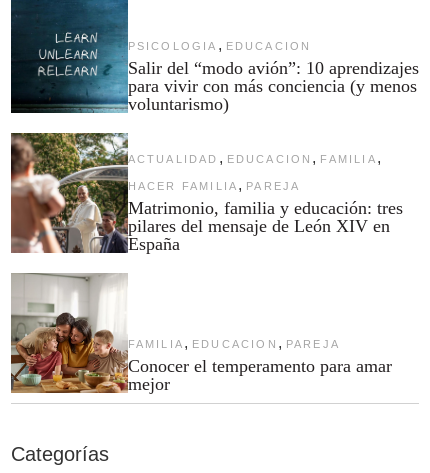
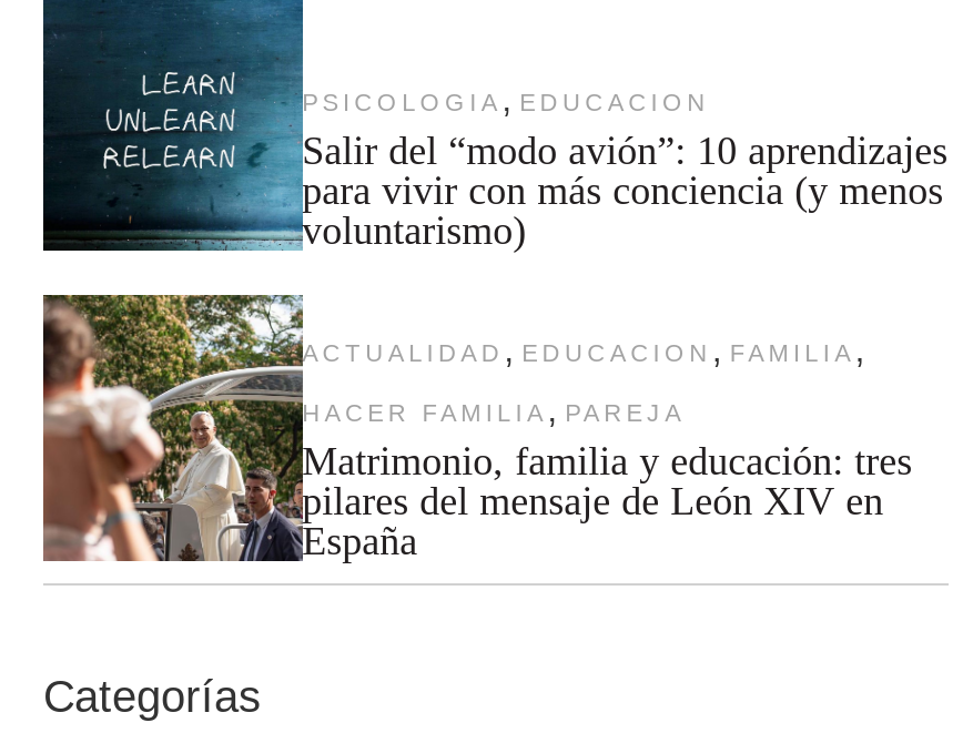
[11,273,392,394] [image] | FAMILIA, EDUCACION, PAREJA | Conocer el temperamento para amar | mejor -> none

